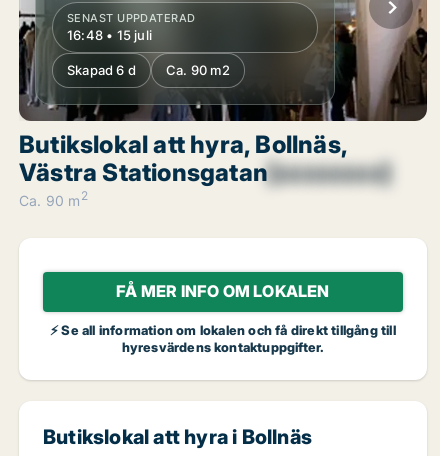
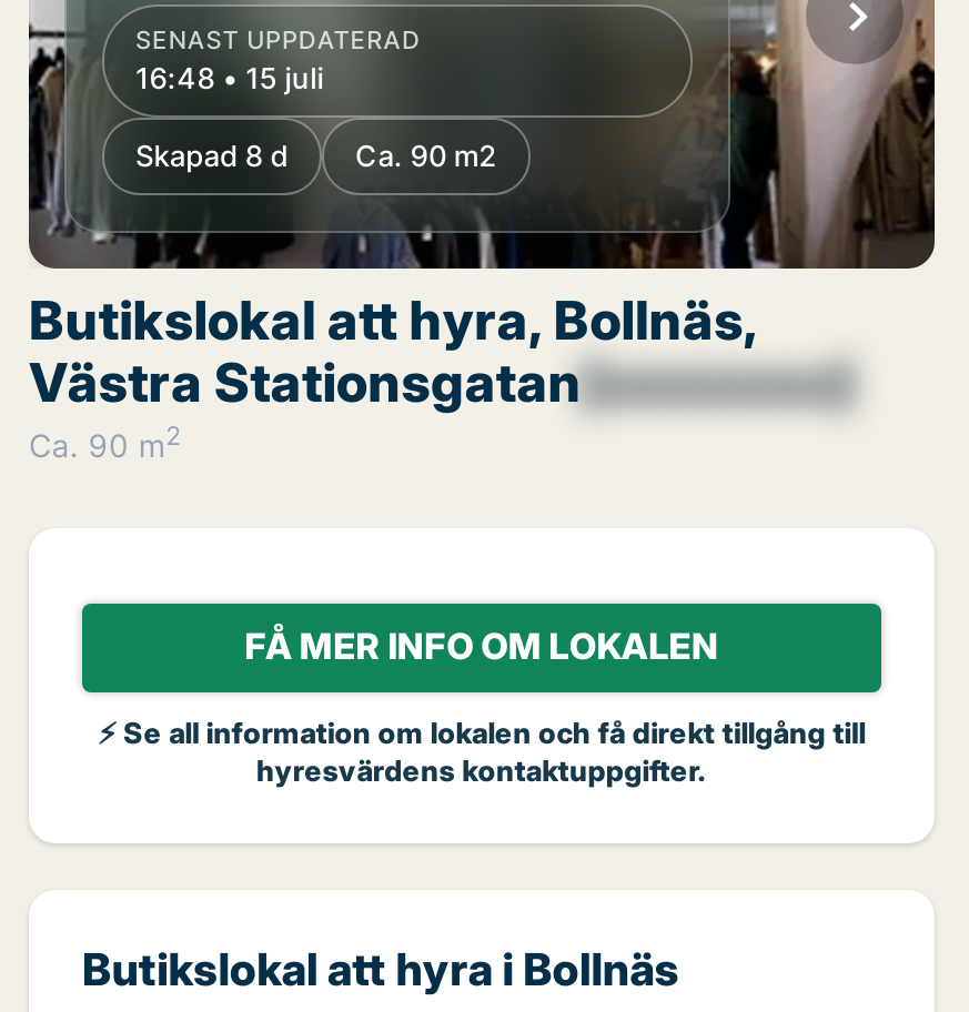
[67,62,230,78] Skapad 6 d Ca. 90 m2 -> [135,138,497,174] Skapad 8 d Ca. 90 m2

